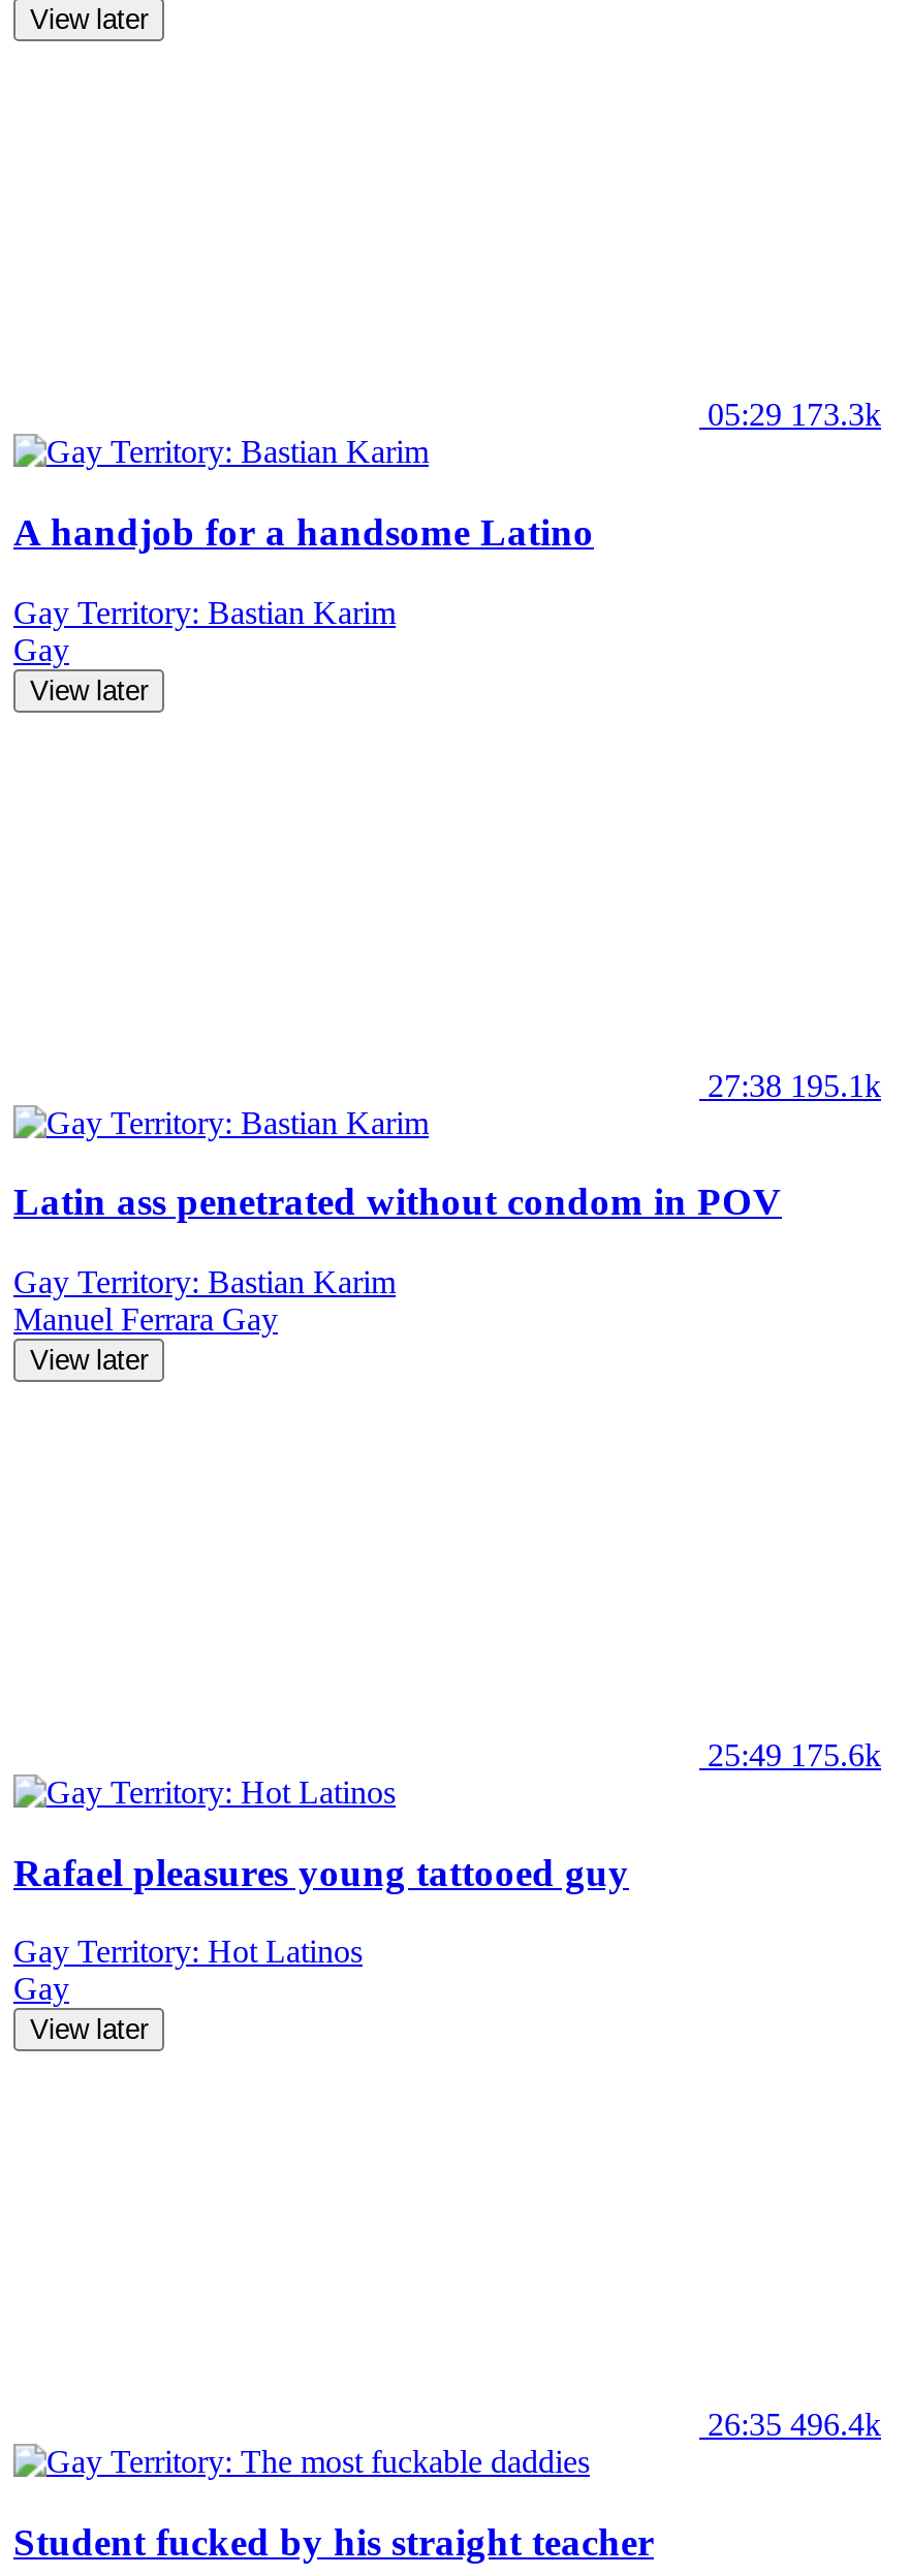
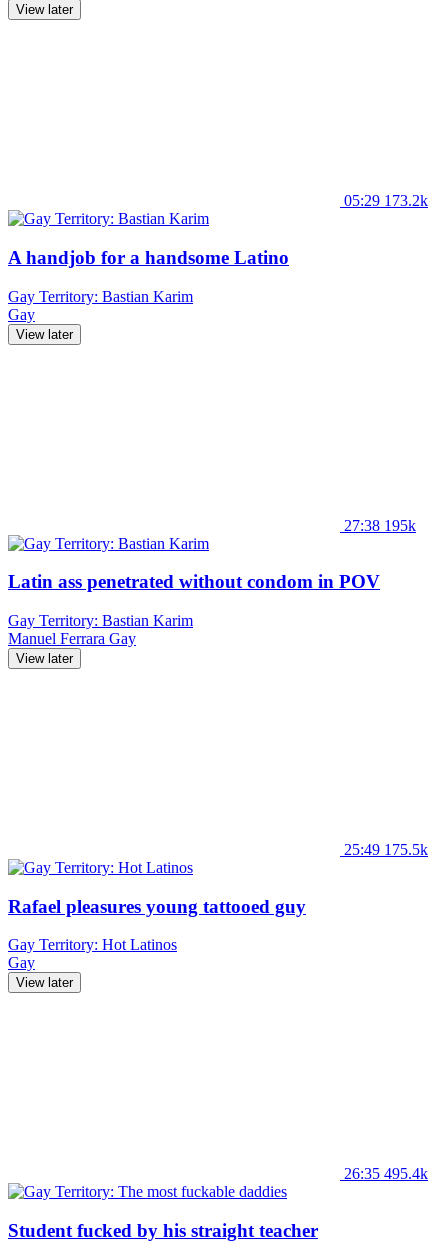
[708,397,881,432] 05:29 173.3k -> [344,192,428,209] 05:29 173.2k
[708,1067,881,1102] 27:38 195.1k -> [344,516,416,533] 27:38 195k
[708,1737,881,1772] 25:49 175.6k -> [344,841,428,858] 25:49 175.5k
[708,2407,881,2443] 26:35 496.4k -> [344,1165,428,1182] 26:35 495.4k

